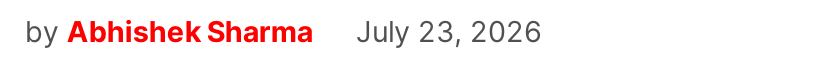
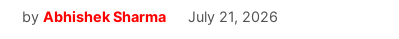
[25,14,542,48] by Abhishek Sharma July 23, 2026 -> [22,7,278,24] by Abhishek Sharma July 21, 2026

